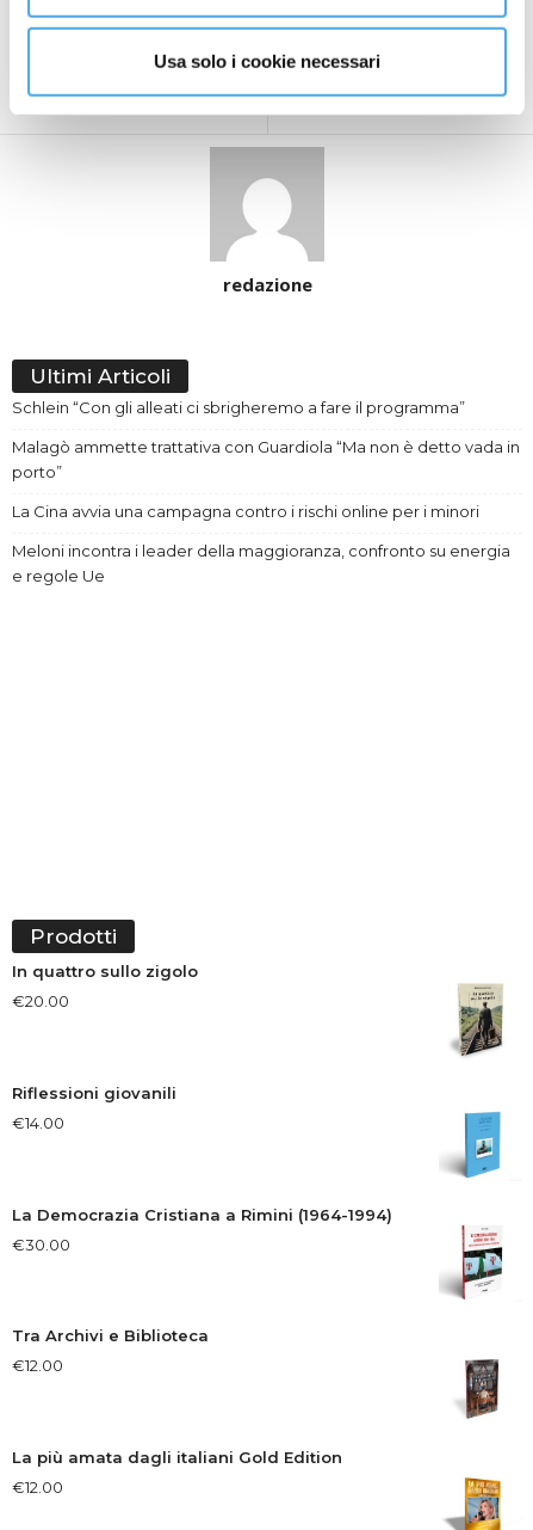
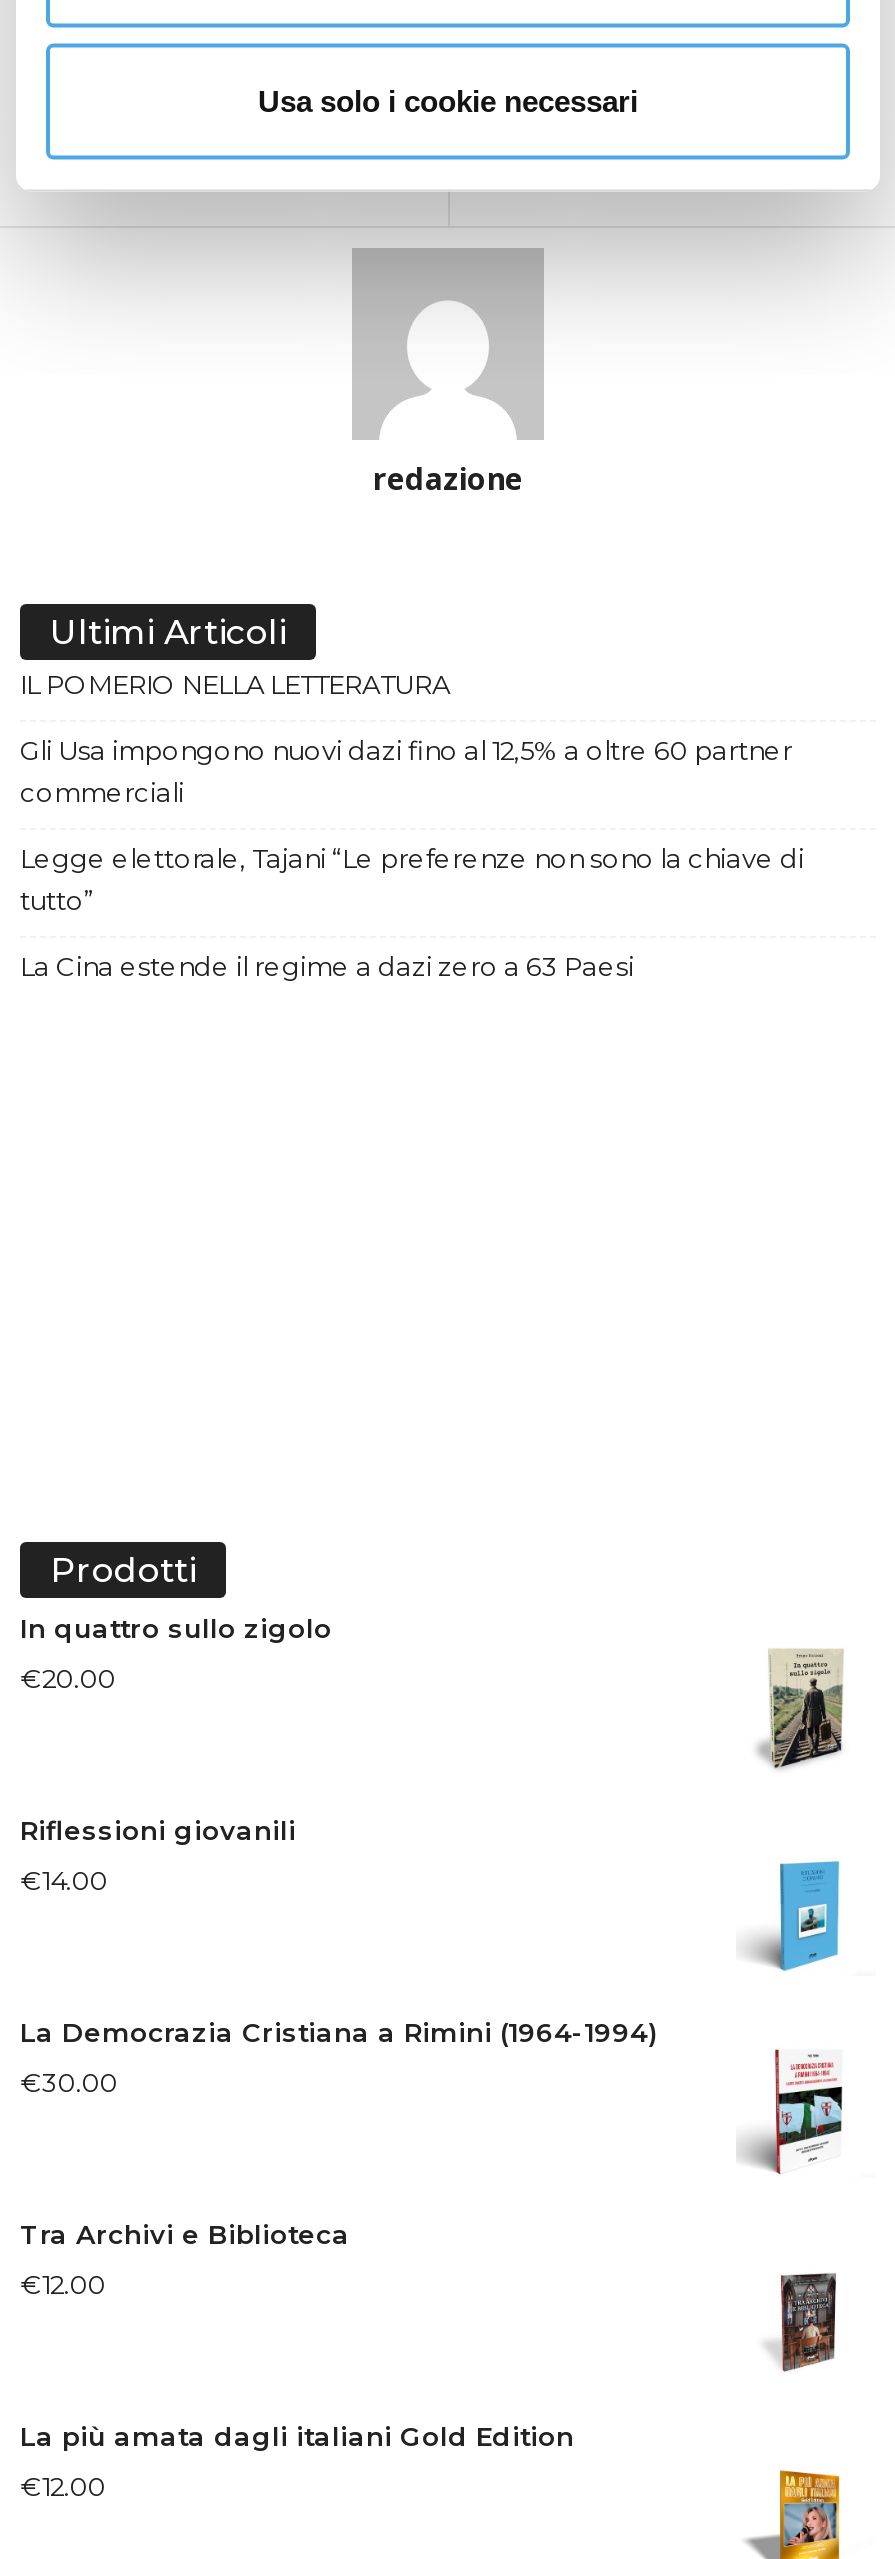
[12,398,465,417] Schlein “Con gli alleati ci sbrigheremo a fare il programma” -> [20,667,450,699] IL POMERIO NELLA LETTERATURA
[12,438,520,482] Malagò ammette trattativa con Guardiola “Ma non è detto vada in | porto” -> [20,733,792,807] Gli Usa impongono nuovi dazi fino al 12,5% a oltre 60 partner | commerciali
[12,502,479,521] La Cina avvia una campagna contro i rischi online per i minori -> [20,841,804,915] Legge elettorale, Tajani “Le preferenze non sono la chiave di | tutto”
[12,542,510,586] Meloni incontra i leader della maggioranza, confronto su energia | e regole Ue -> [20,949,634,981] La Cina estende il regime a dazi zero a 63 Paesi

